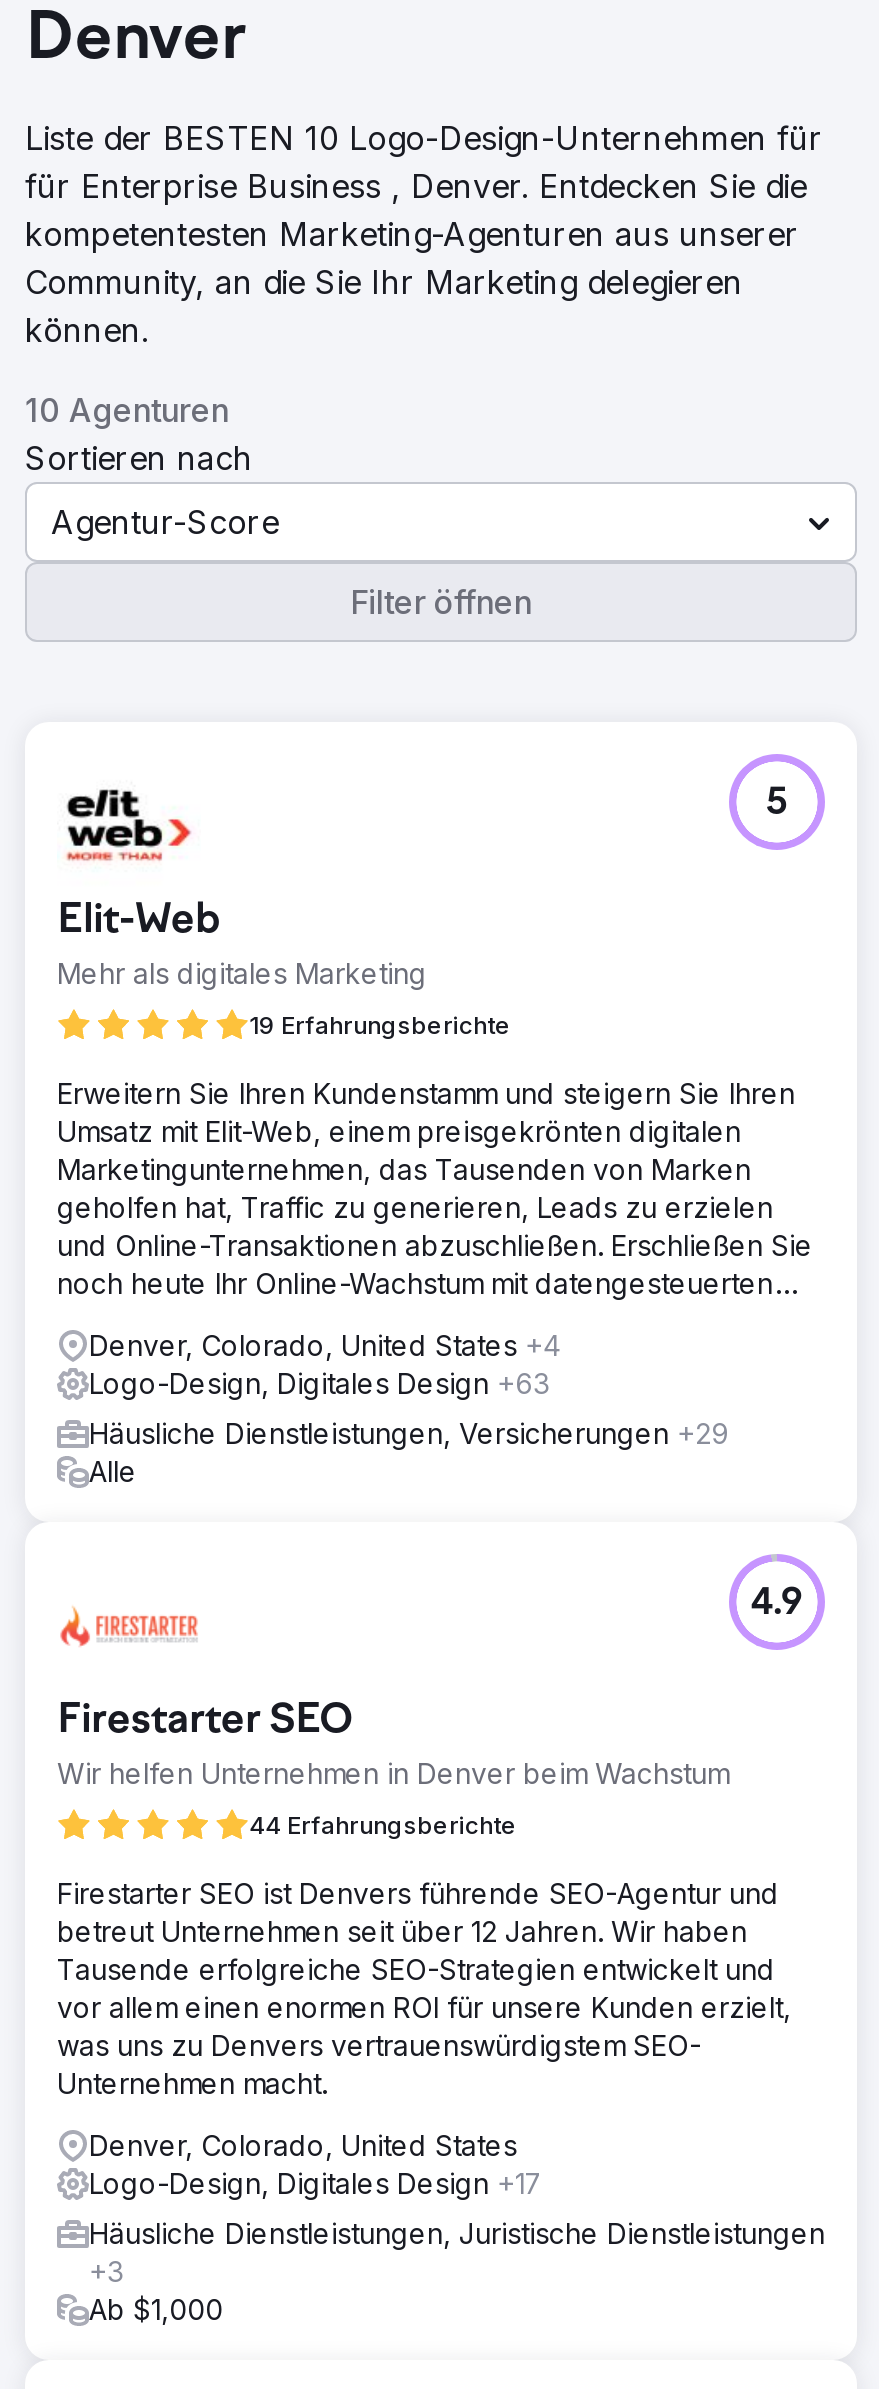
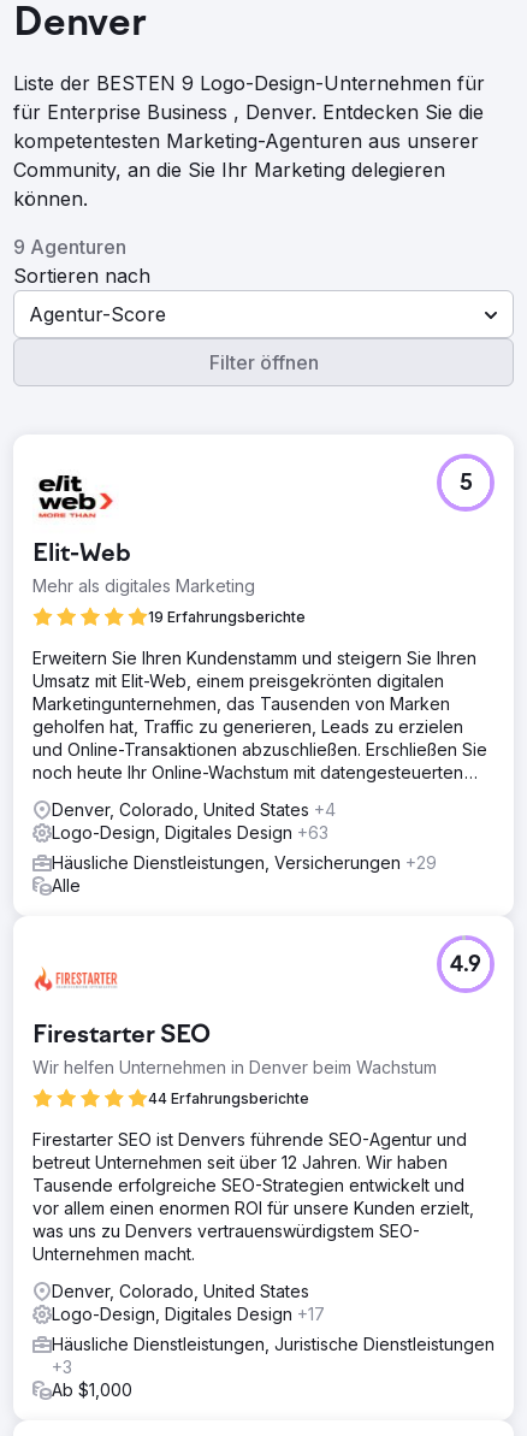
[25,118,823,158] Liste der BESTEN 10 Logo-Design-Unternehmen für -> [13,71,485,95] Liste der BESTEN 9 Logo-Design-Unternehmen für
[25,390,229,430] 10 Agenturen -> [13,235,126,259] 9 Agenturen

